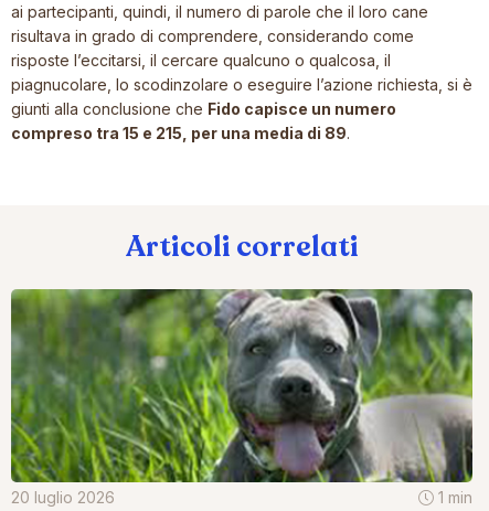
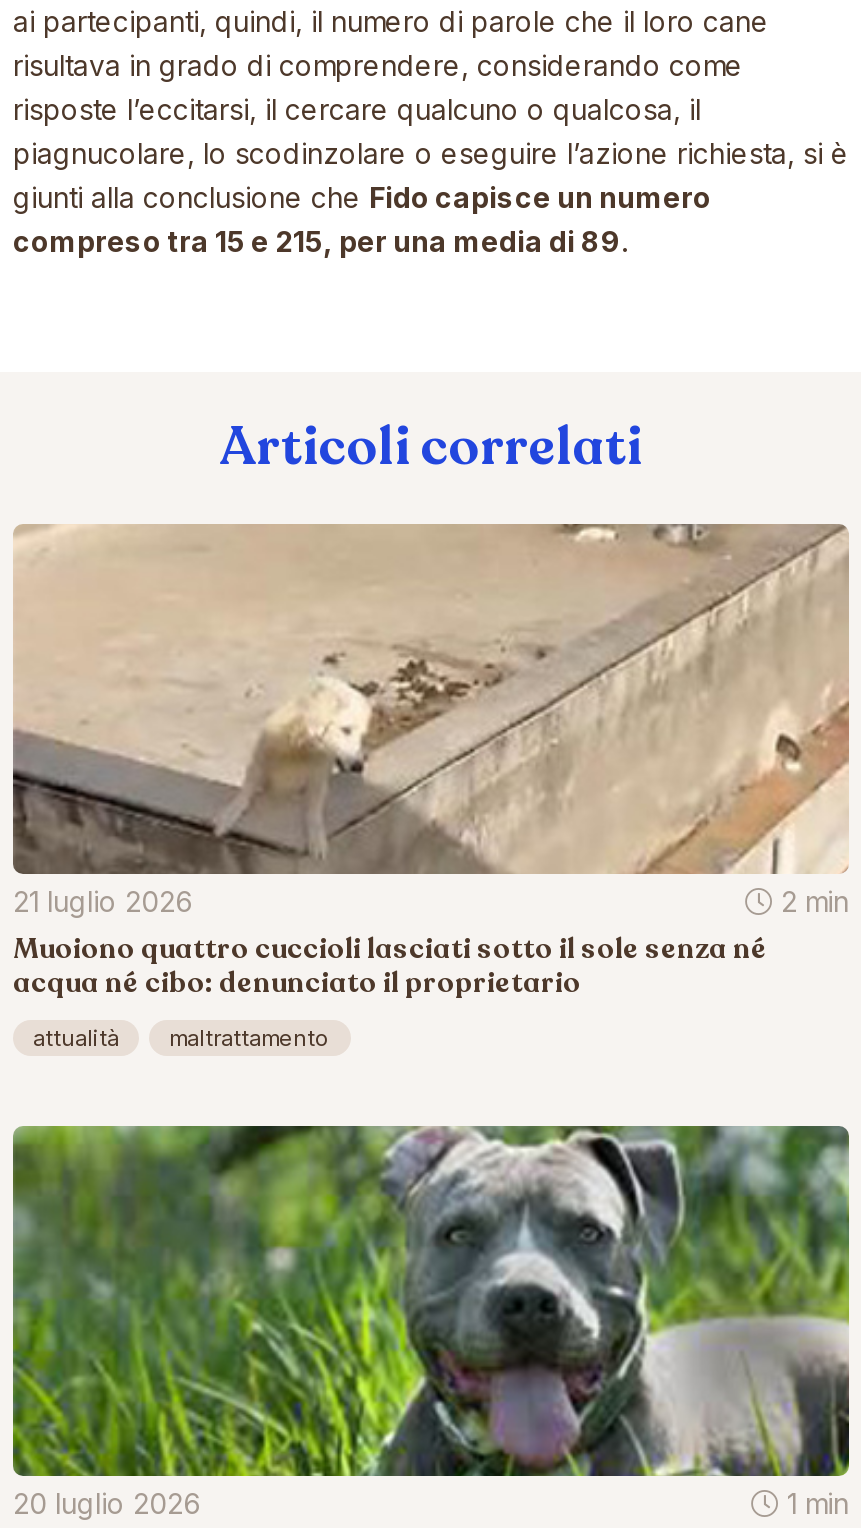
none -> [11,524,849,1052] [image] | 21 luglio 2026 | 2 min | Muoiono quattro cuccioli lasciati sotto il sole senza né | acqua né cibo: denunciato il proprietario | attualità | maltrattamento

